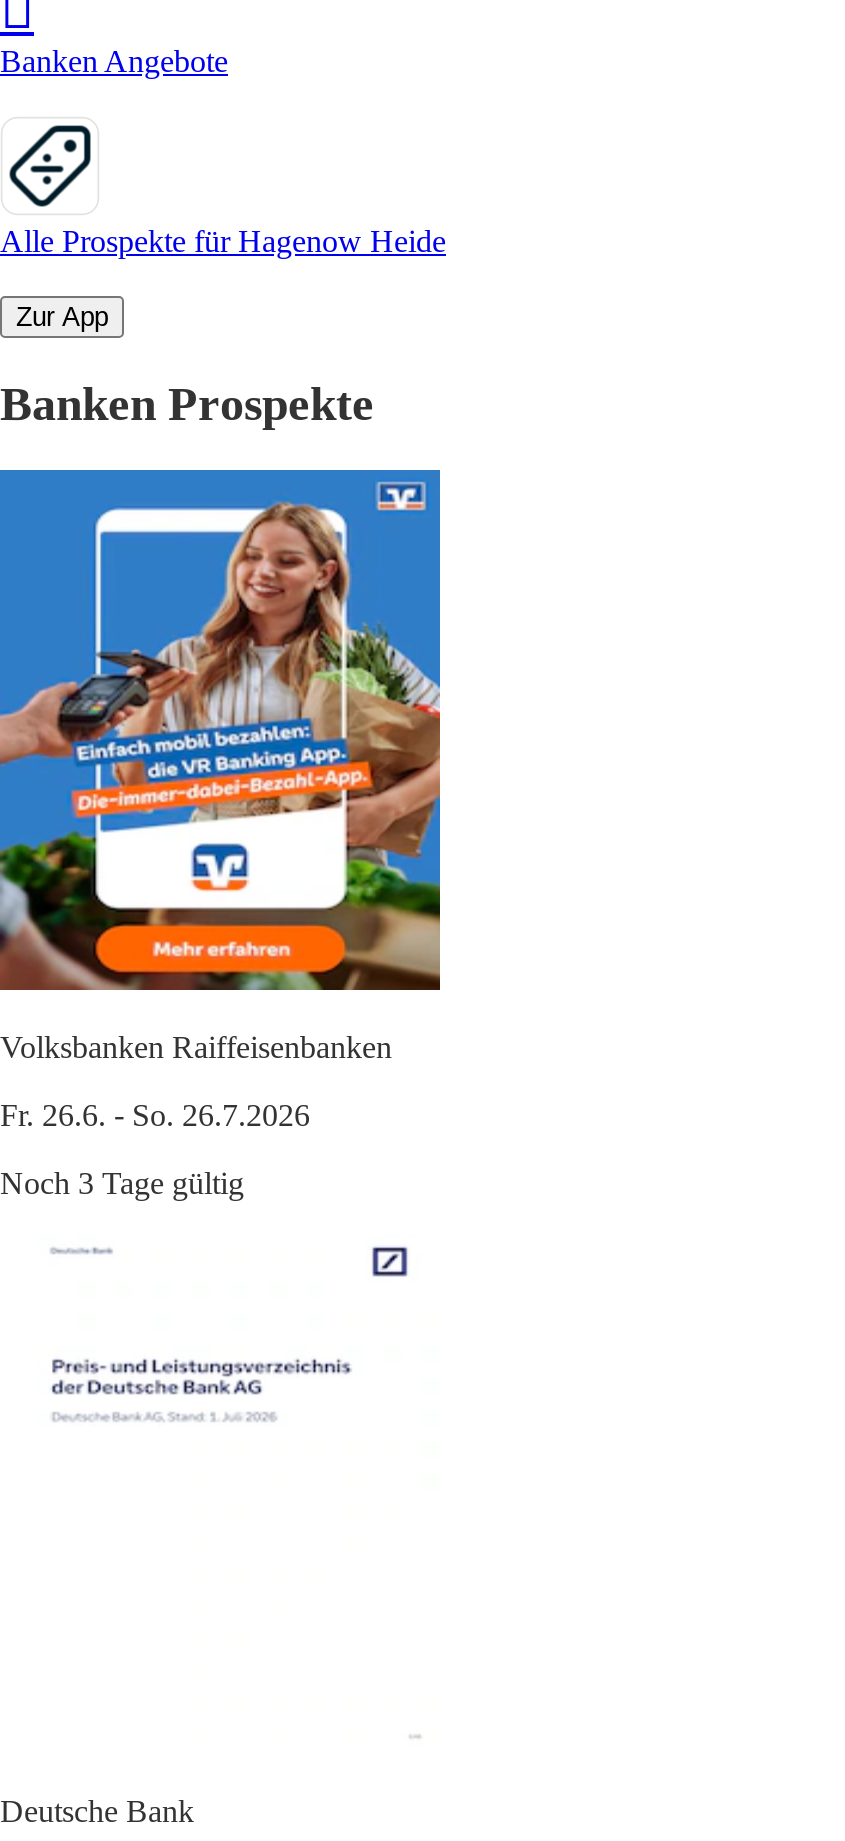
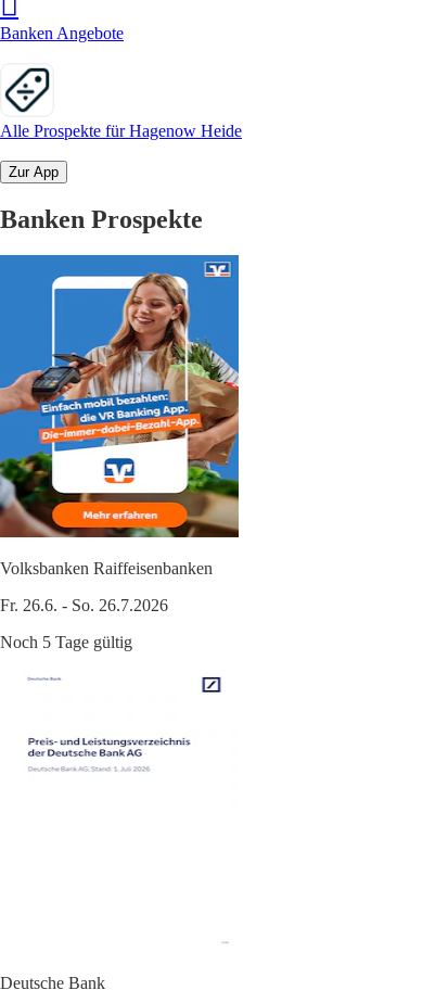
[0,1167,244,1201] Noch 3 Tage gültig -> [0,633,132,652] Noch 5 Tage gültig

